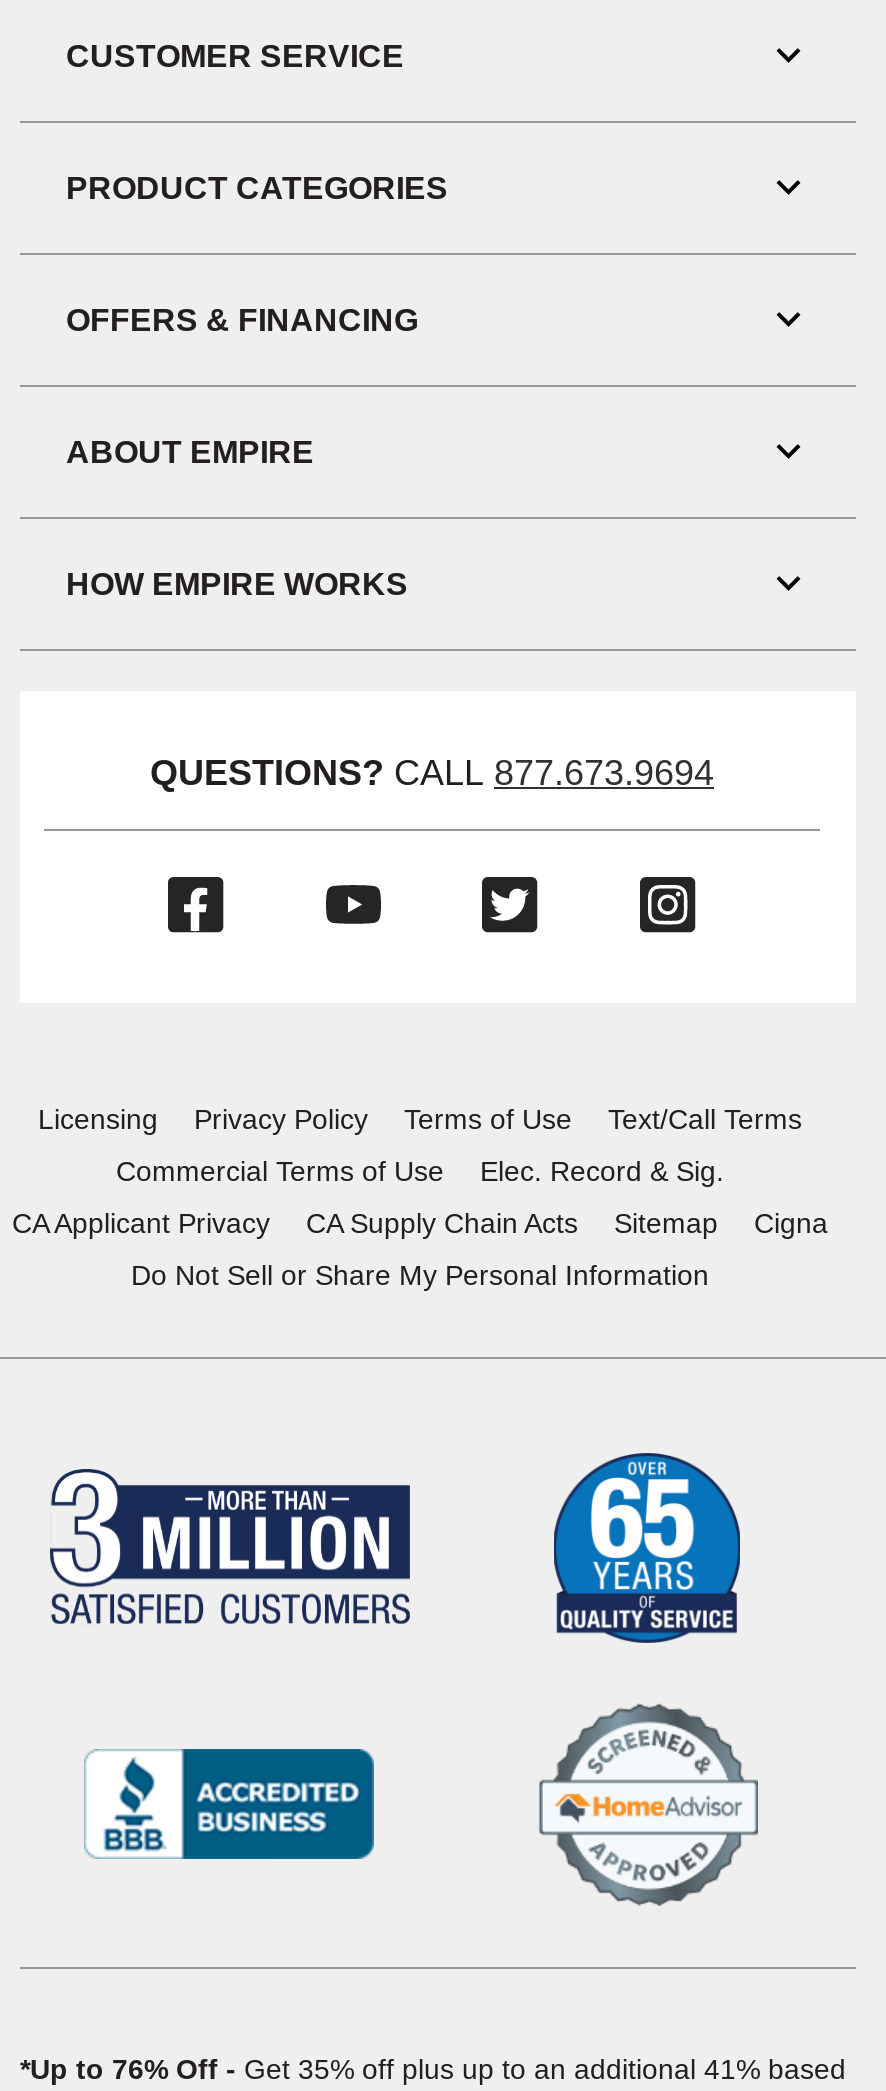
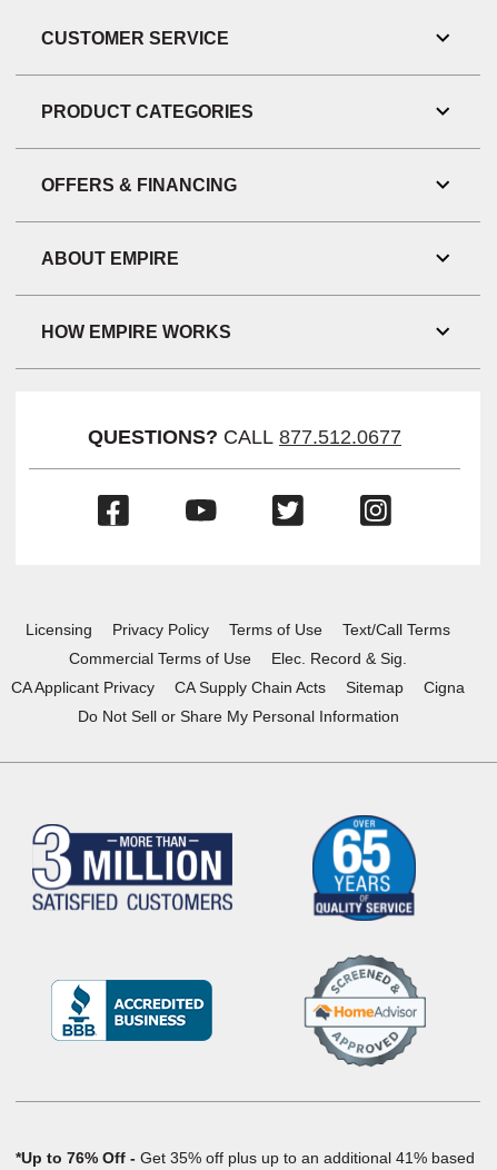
[150,752,714,792] QUESTIONS? CALL 877.673.9694 -> [88,425,401,448] QUESTIONS? CALL 877.512.0677

